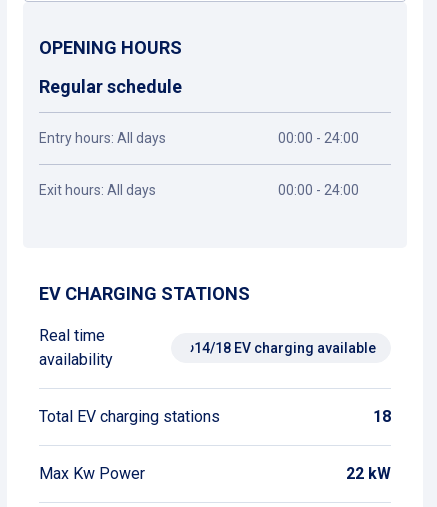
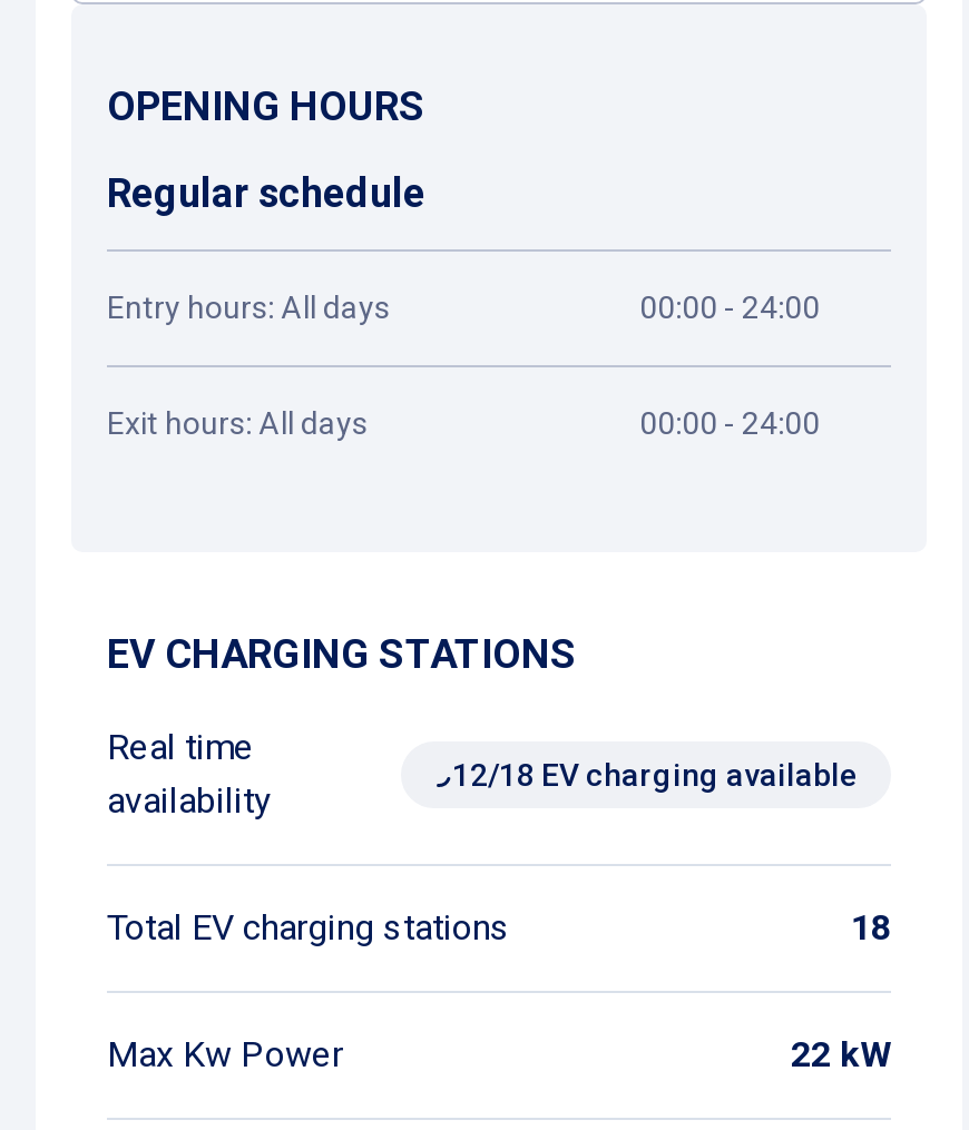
[194,340,376,356] 14/18 EV charging available -> [452,757,858,793] 12/18 EV charging available

